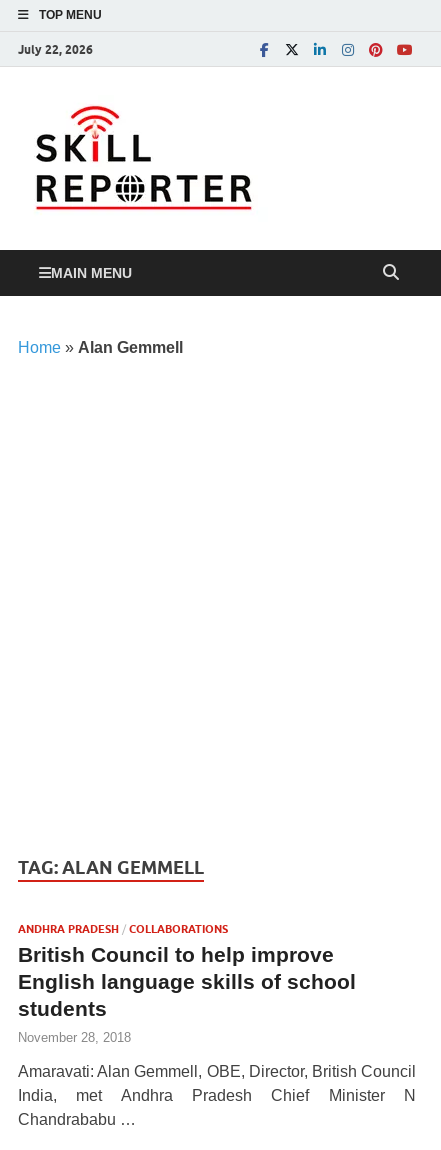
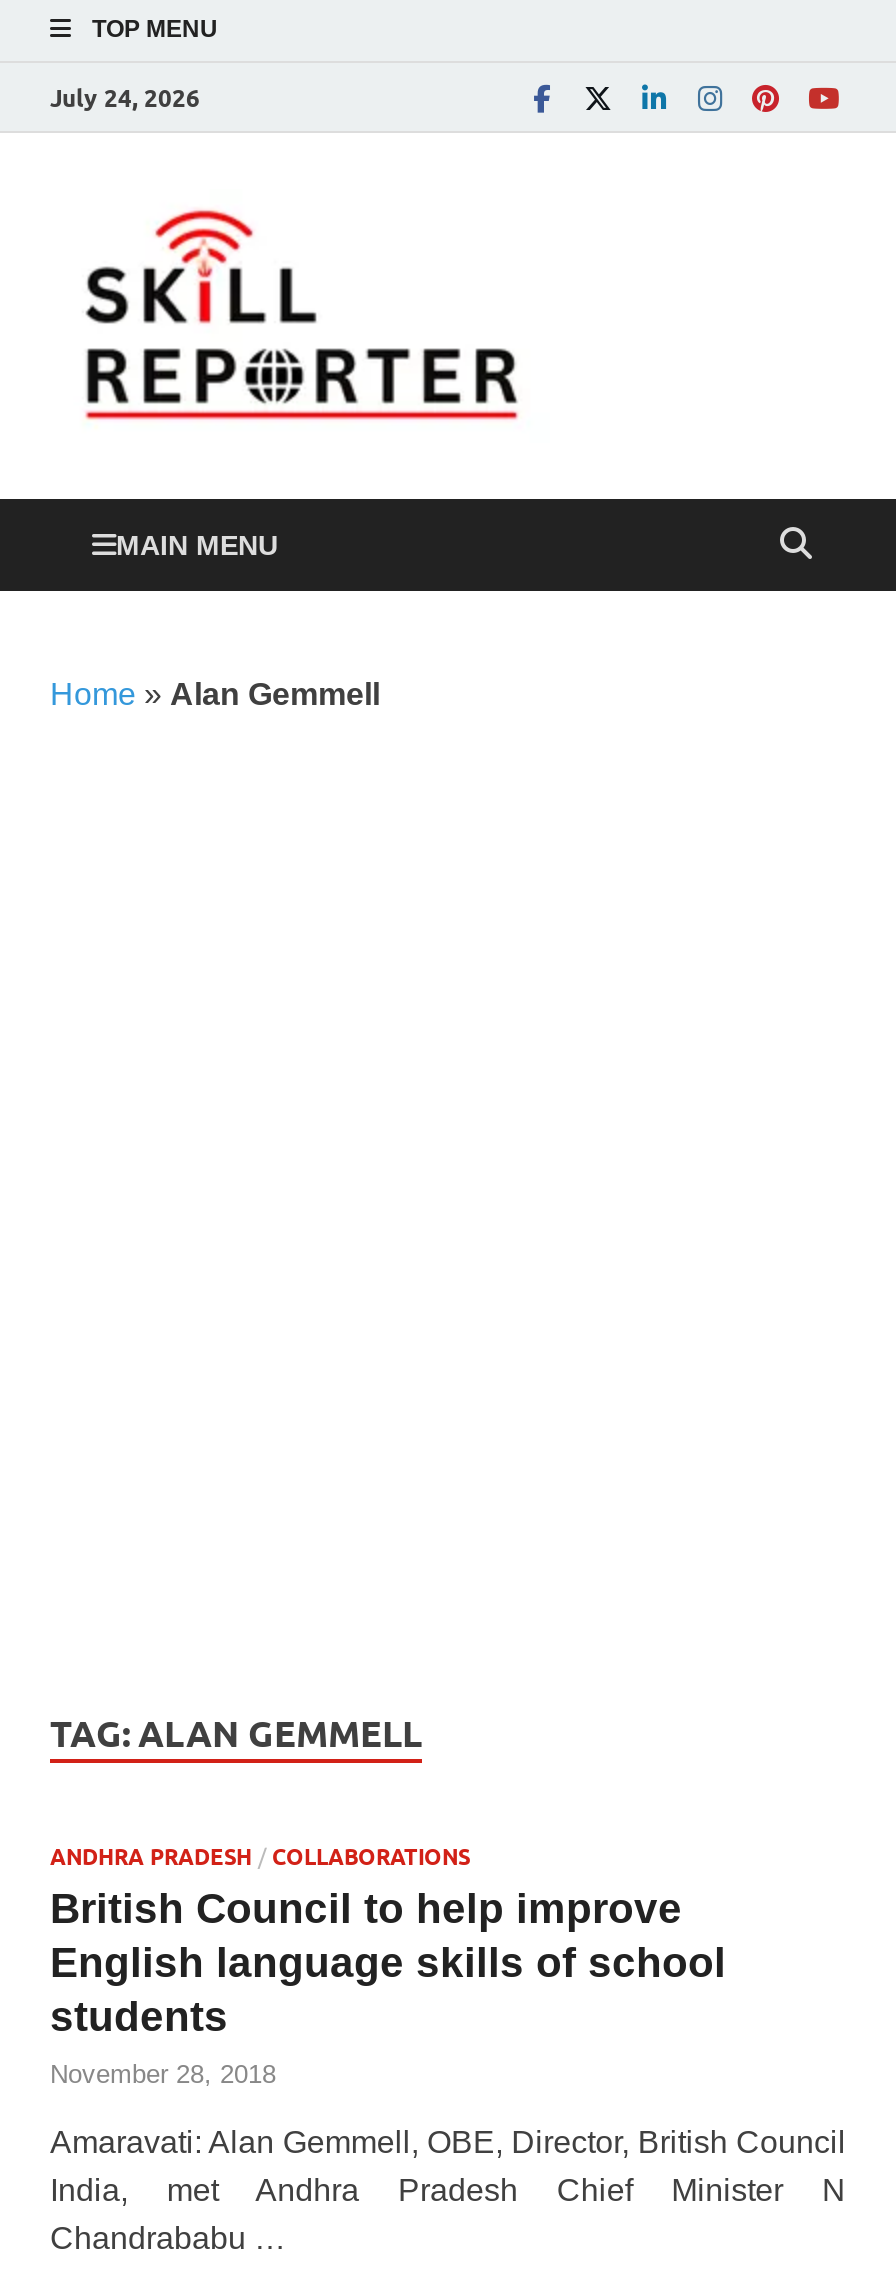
[18,41,93,56] July 22, 2026 -> [50,82,200,112] July 24, 2026

